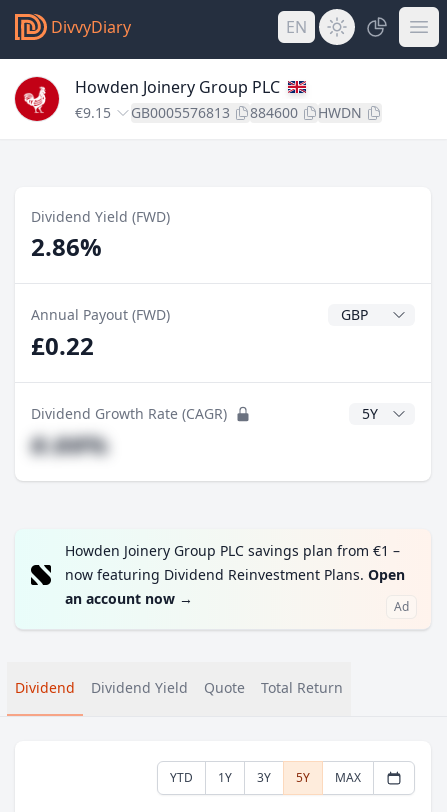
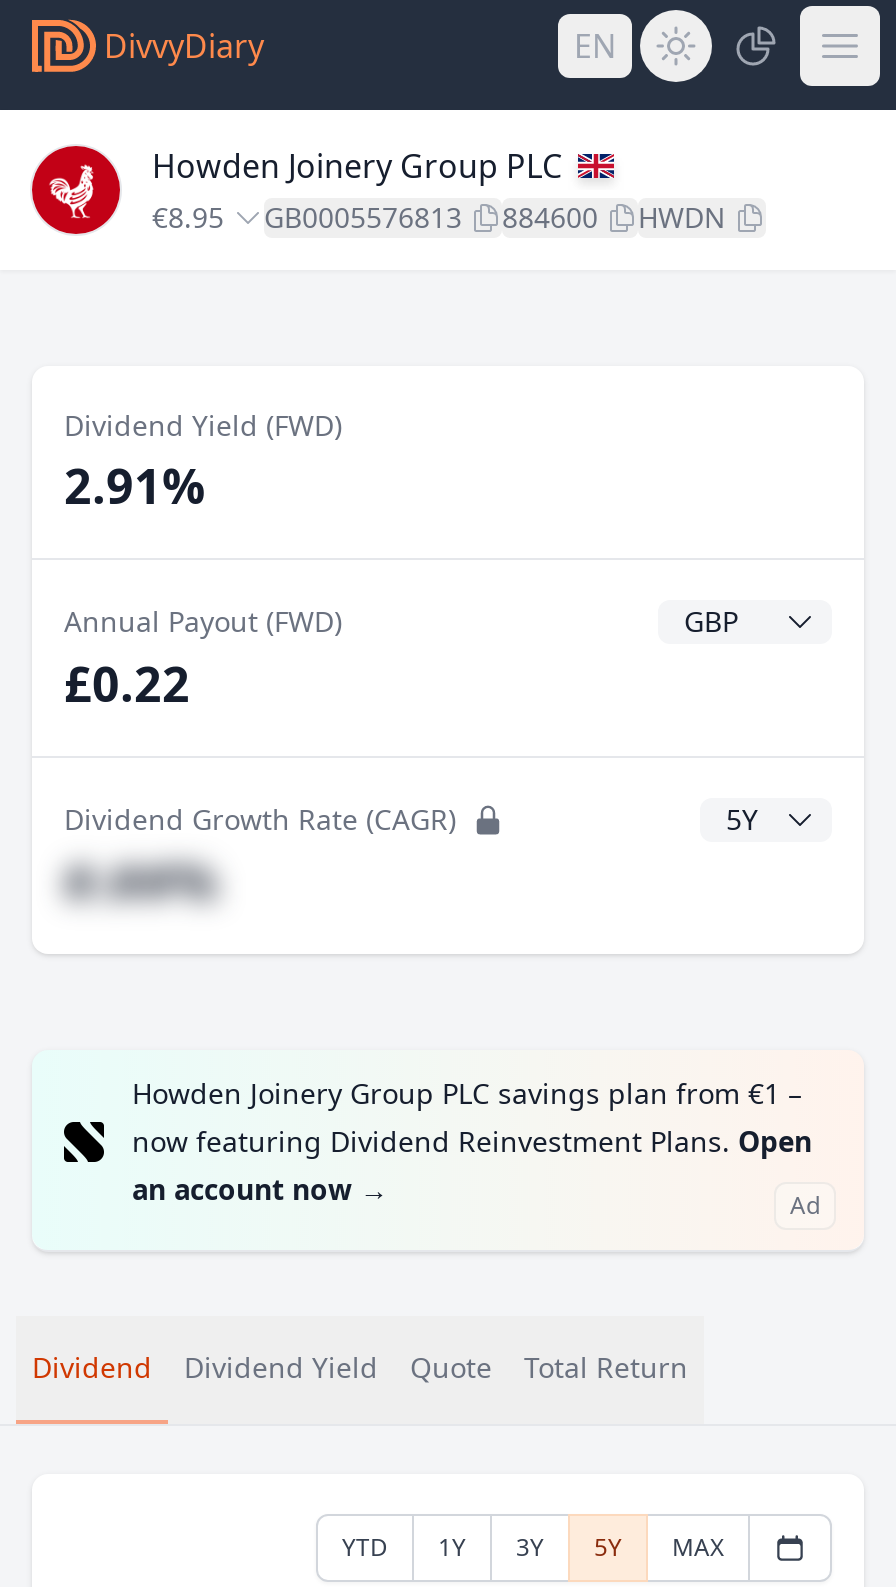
[75,103,362,122] €9.15 GB0005576813 884600 HWDN -> [152,198,726,236] €8.95 GB0005576813 884600 HWDN
[31,230,102,263] 2.86% -> [64,452,206,518] 2.91%

